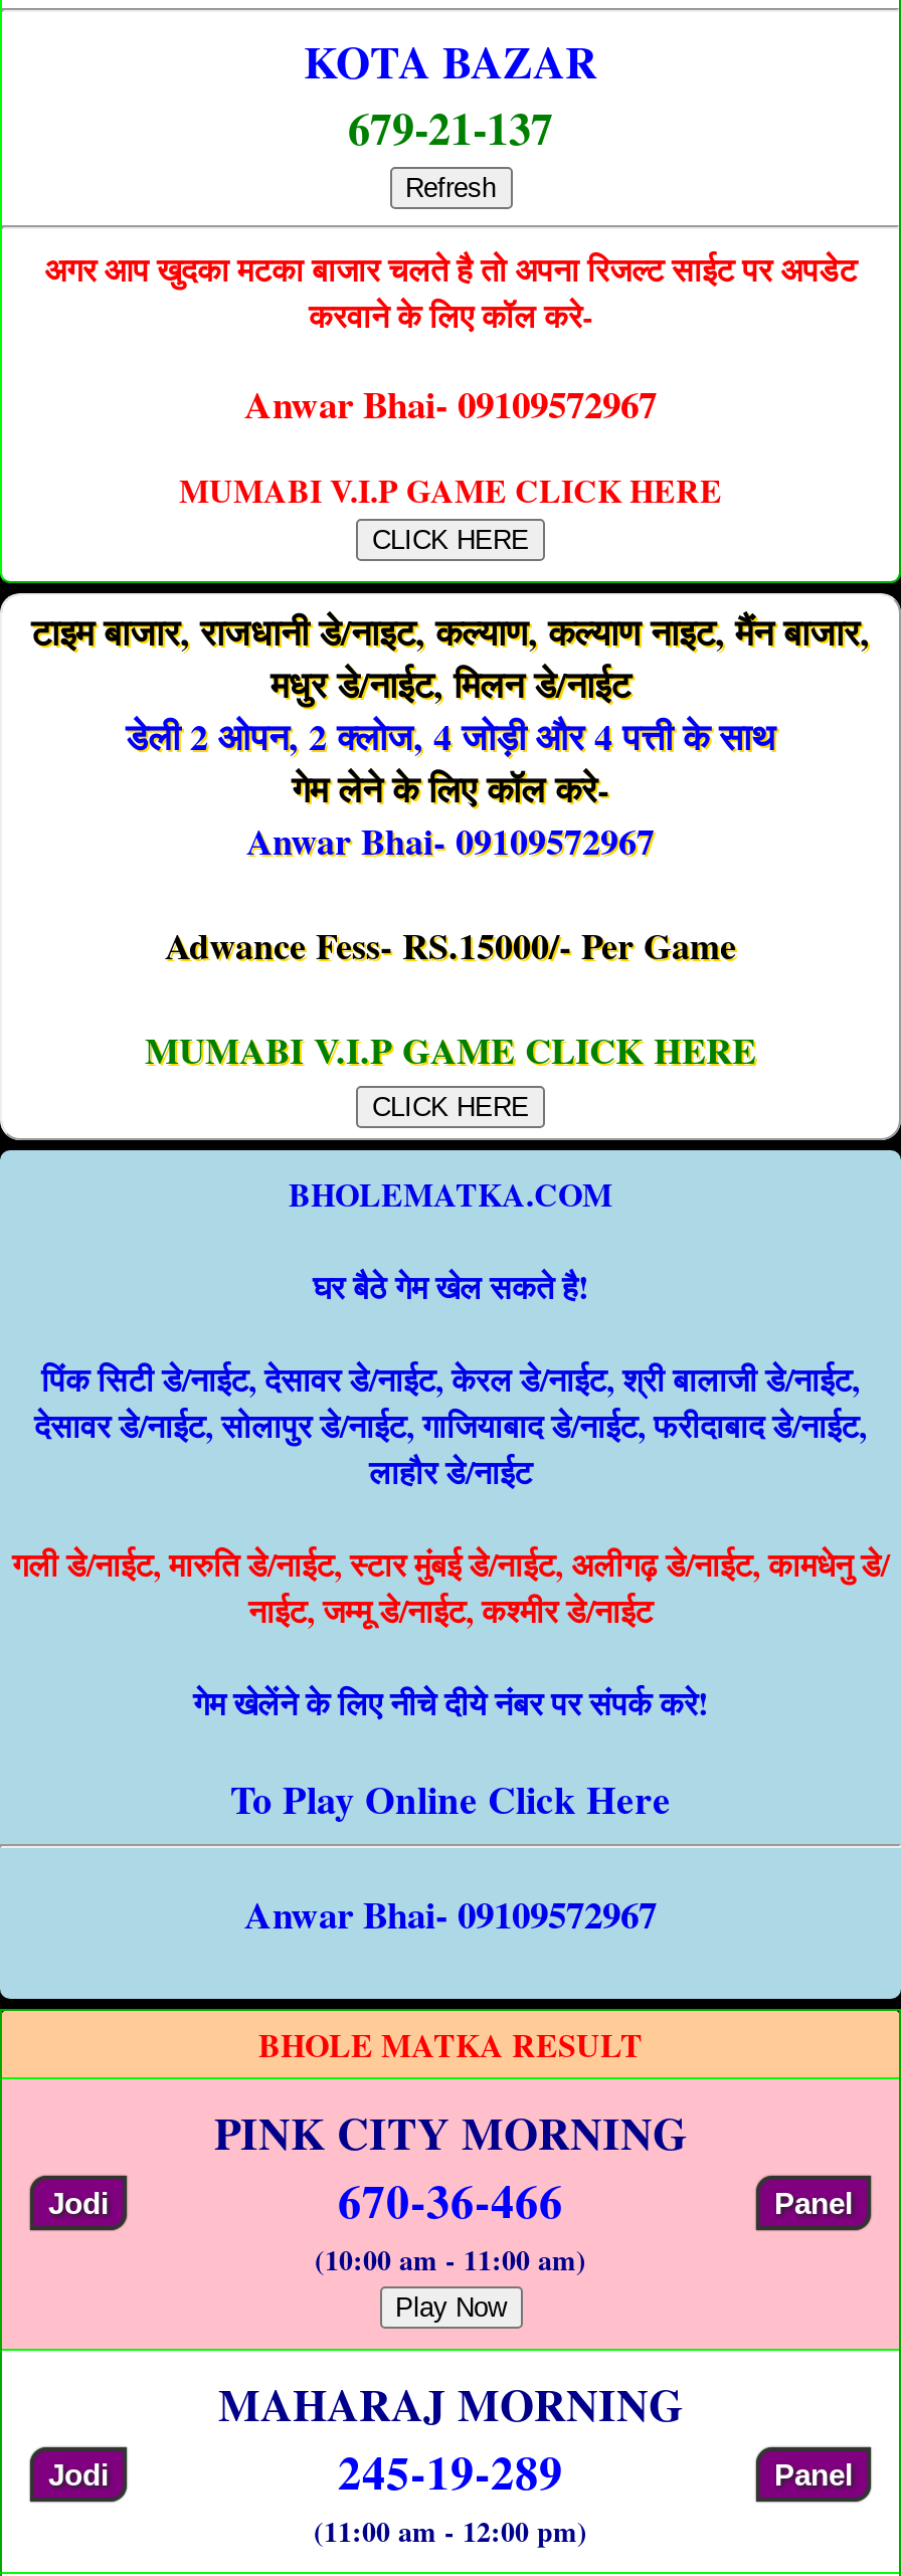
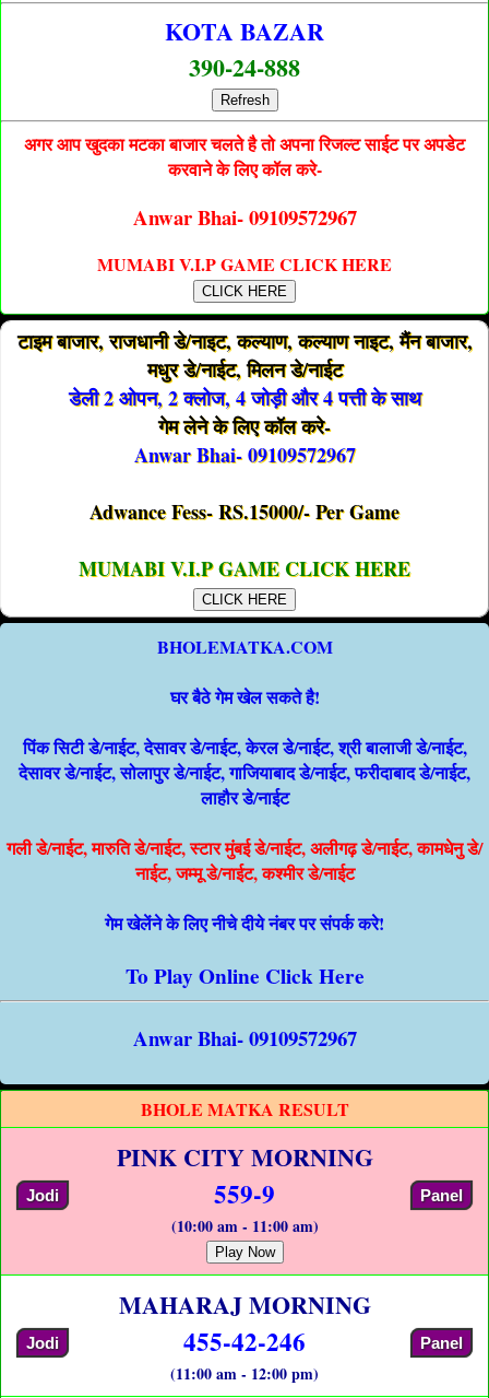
[348,94,553,161] 679-21-137 -> [189,49,300,85] 390-24-888
[338,2165,563,2234] 670-36-466 -> [214,1175,275,1212] 559-9
[338,2437,563,2505] 245-19-289 -> [183,1322,306,1360] 455-42-246

